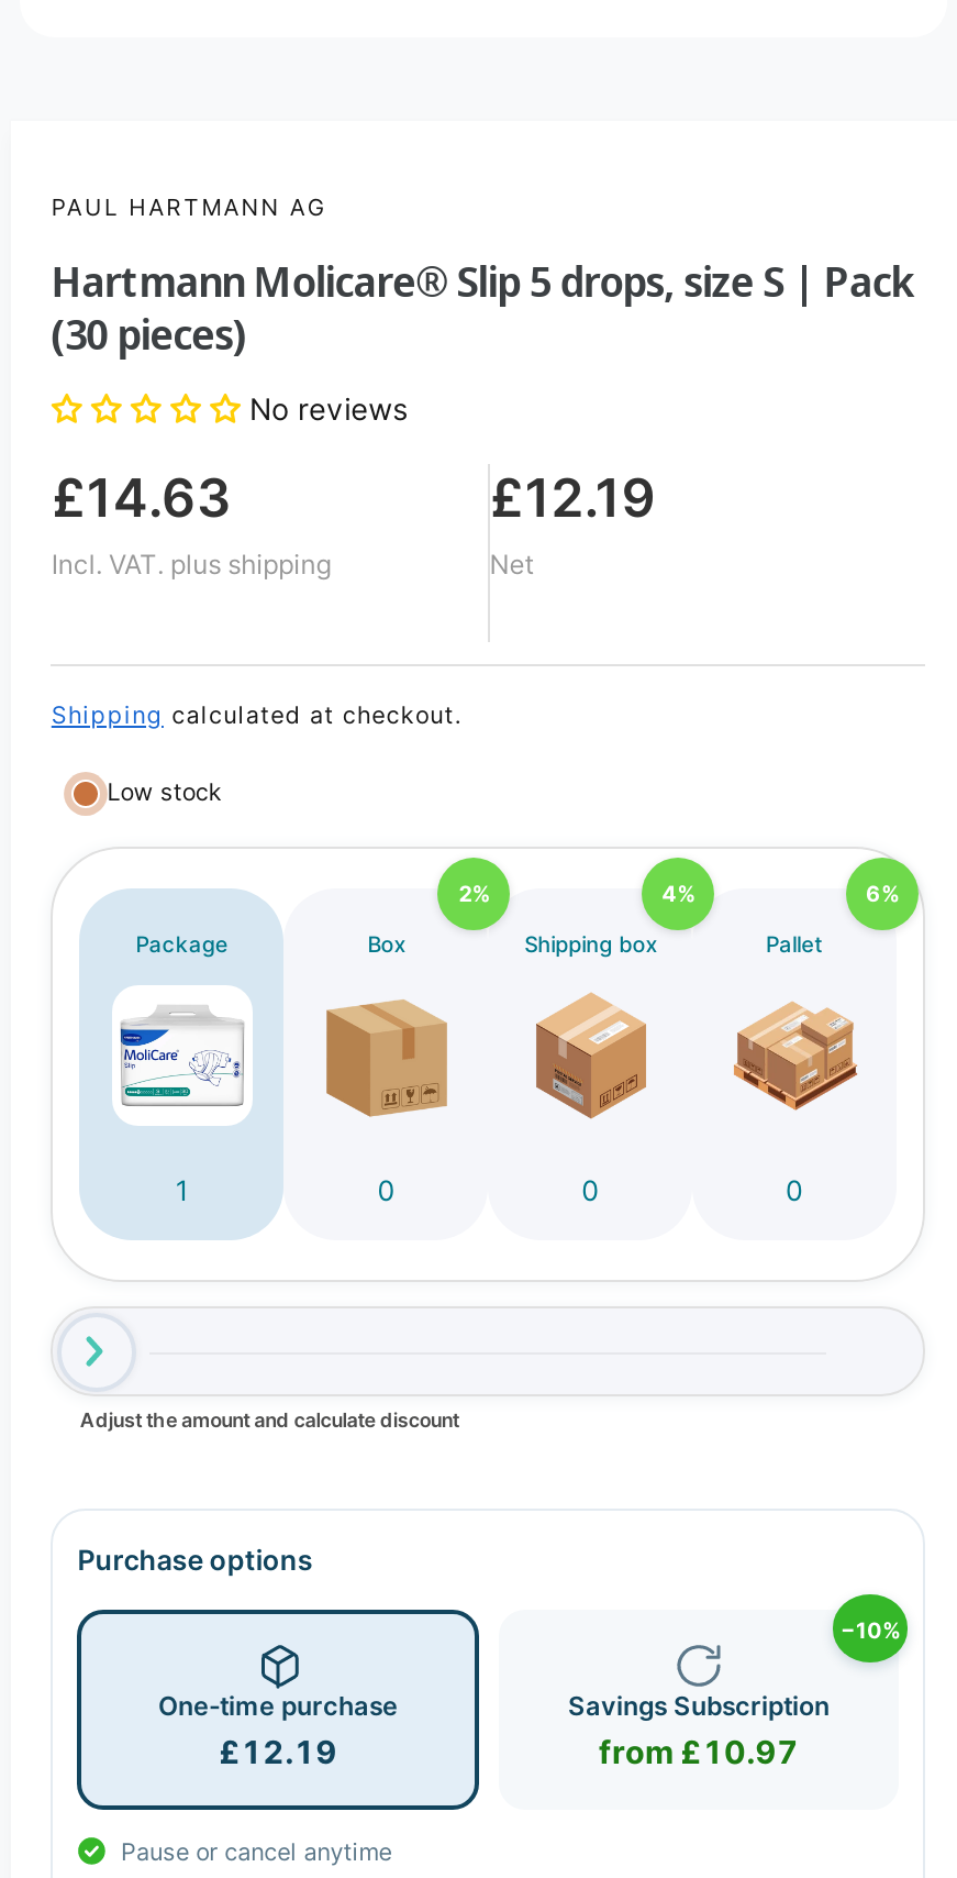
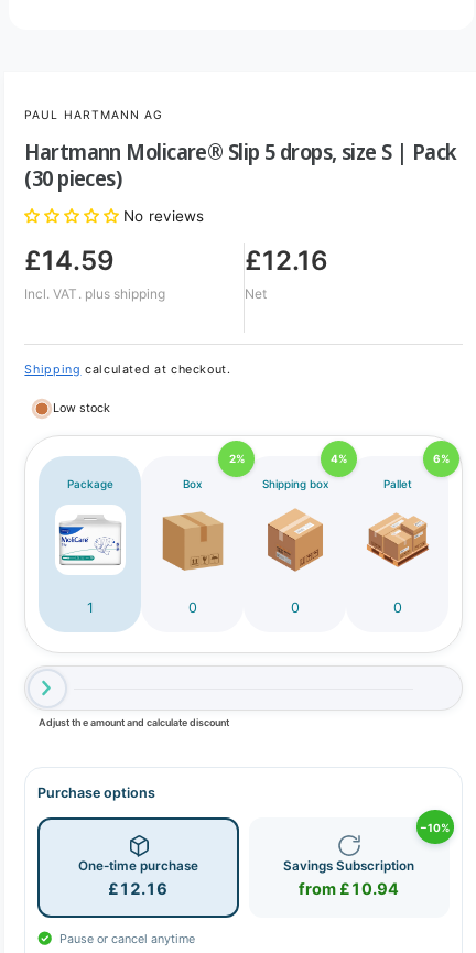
[51,467,232,531] £14.63 -> [25,245,115,277] £14.59
[489,467,657,531] £12.19 -> [244,245,328,277] £12.16
[218,1734,337,1771] £12.19 -> [108,880,168,898] £12.16
[599,1734,799,1771] from £10.97 -> [299,880,399,898] from £10.94

